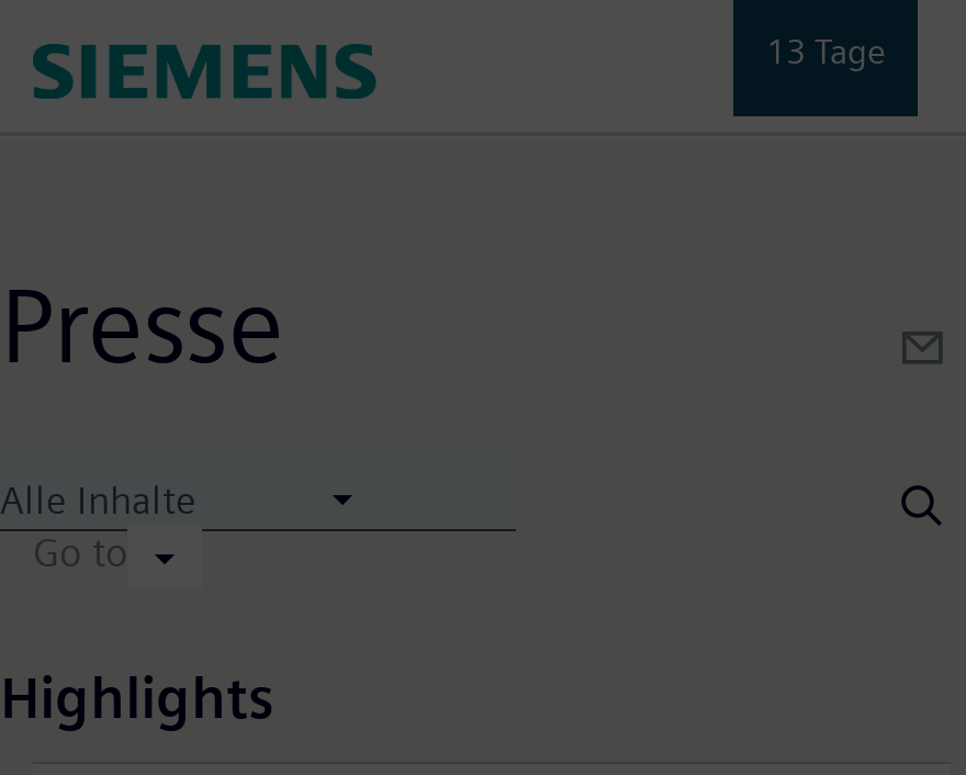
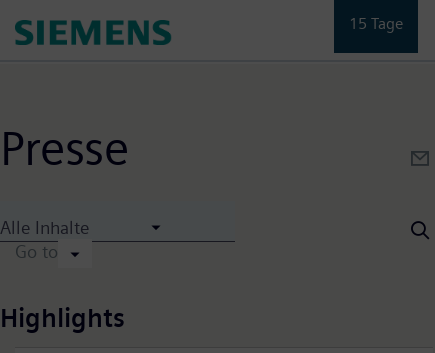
[766,31,885,72] 13 Tage -> [349,14,403,33] 15 Tage

